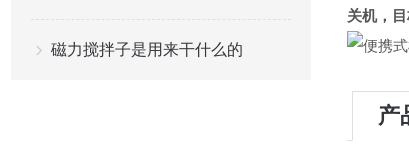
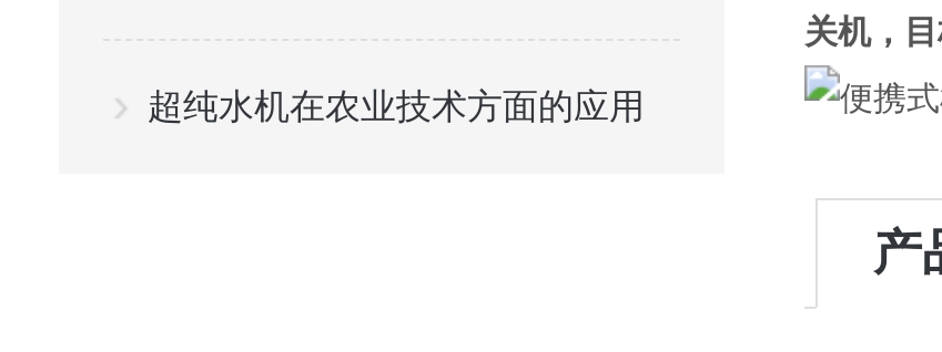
[51,41,243,58] 磁力搅拌子是用来干什么的 -> [148,87,645,125] 超纯水机在农业技术方面的应用

